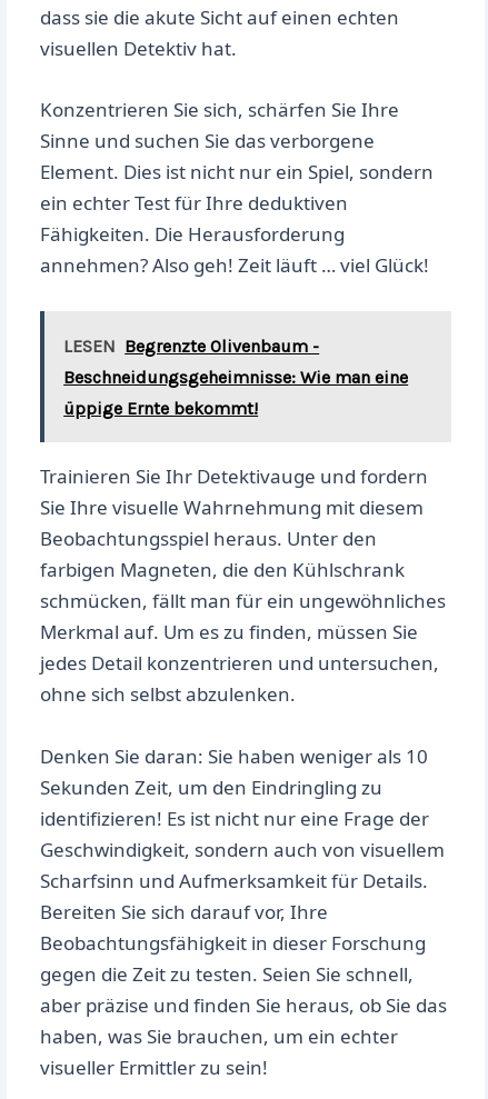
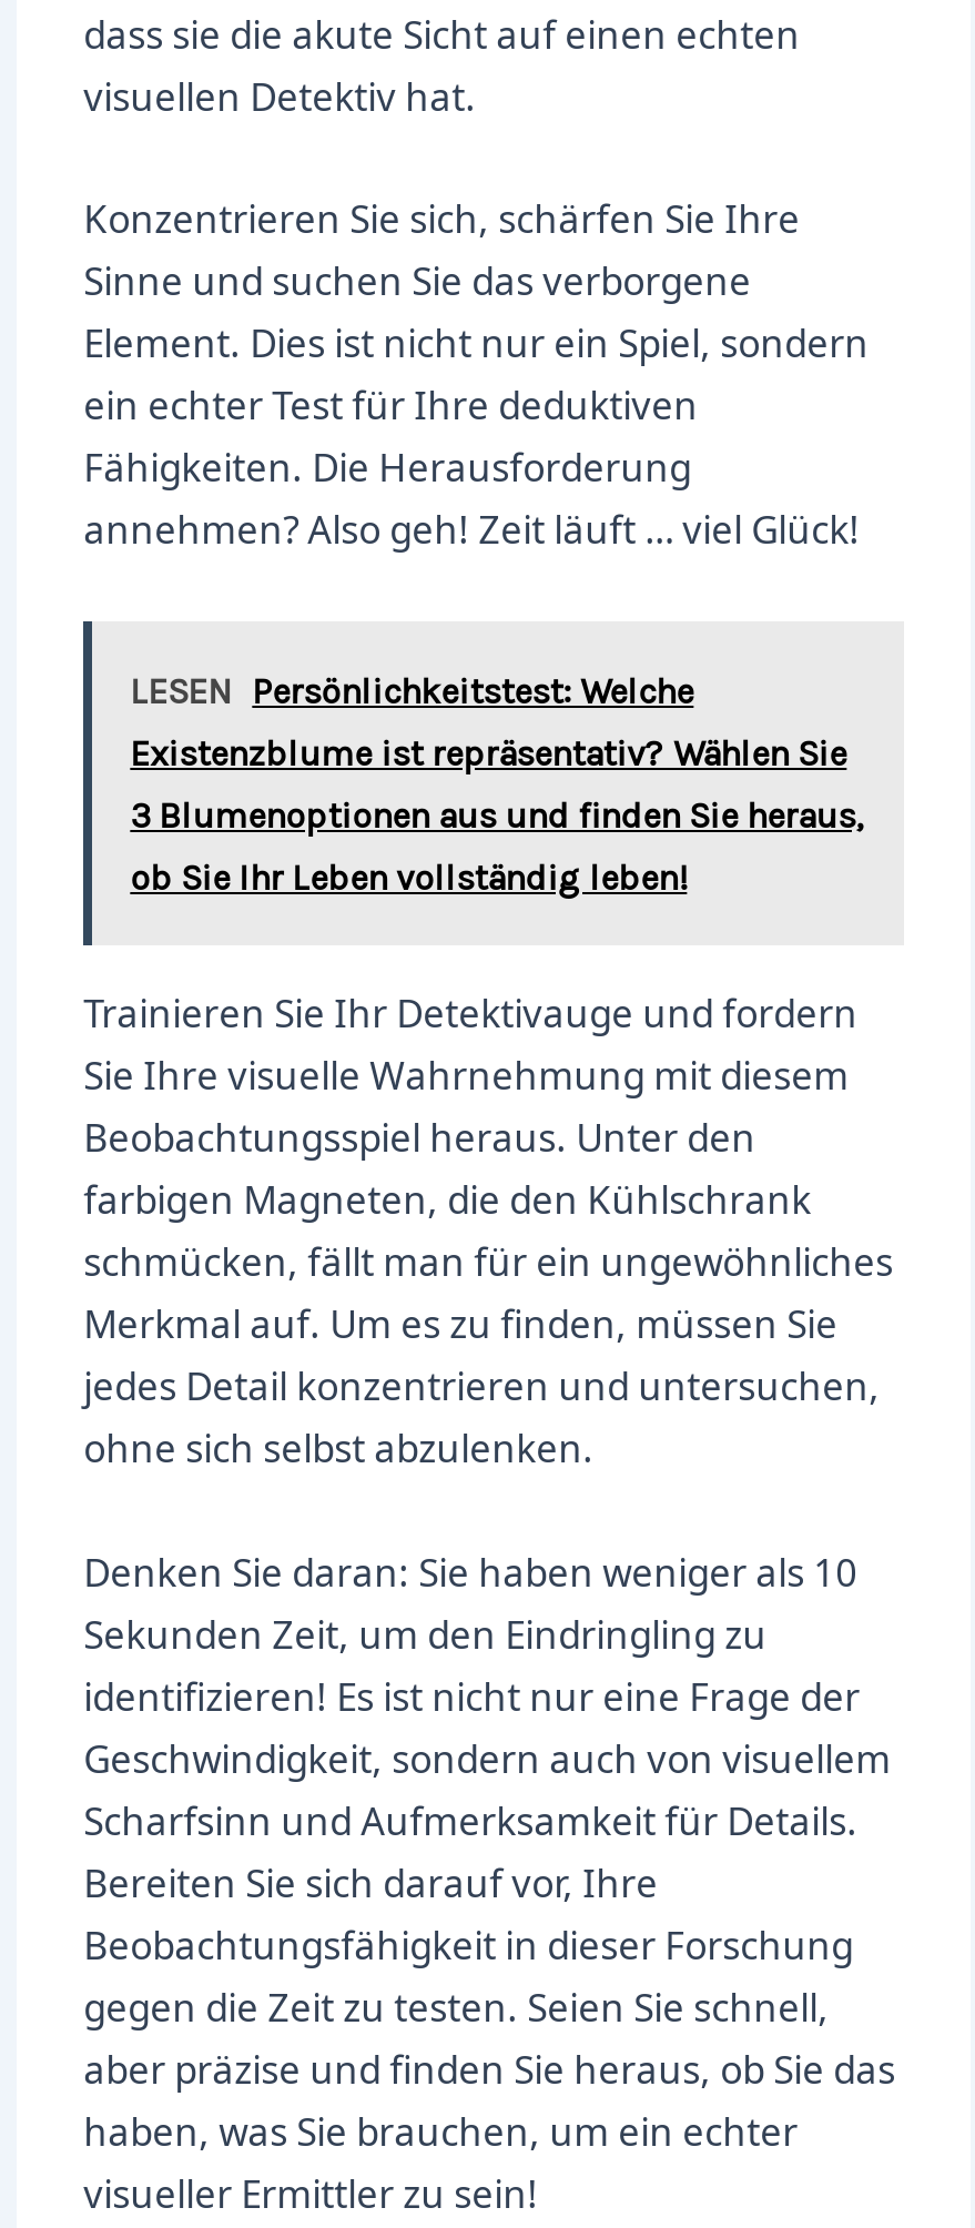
[64,336,408,419] LESEN Begrenzte Olivenbaum - | Beschneidungsgeheimnisse: Wie man eine | üppige Ernte bekommt! -> [130,671,865,899] LESEN Persönlichkeitstest: Welche | Existenzblume ist repräsentativ? Wählen Sie | 3 Blumenoptionen aus und finden Sie heraus, | ob Sie Ihr Leben vollständig leben!

